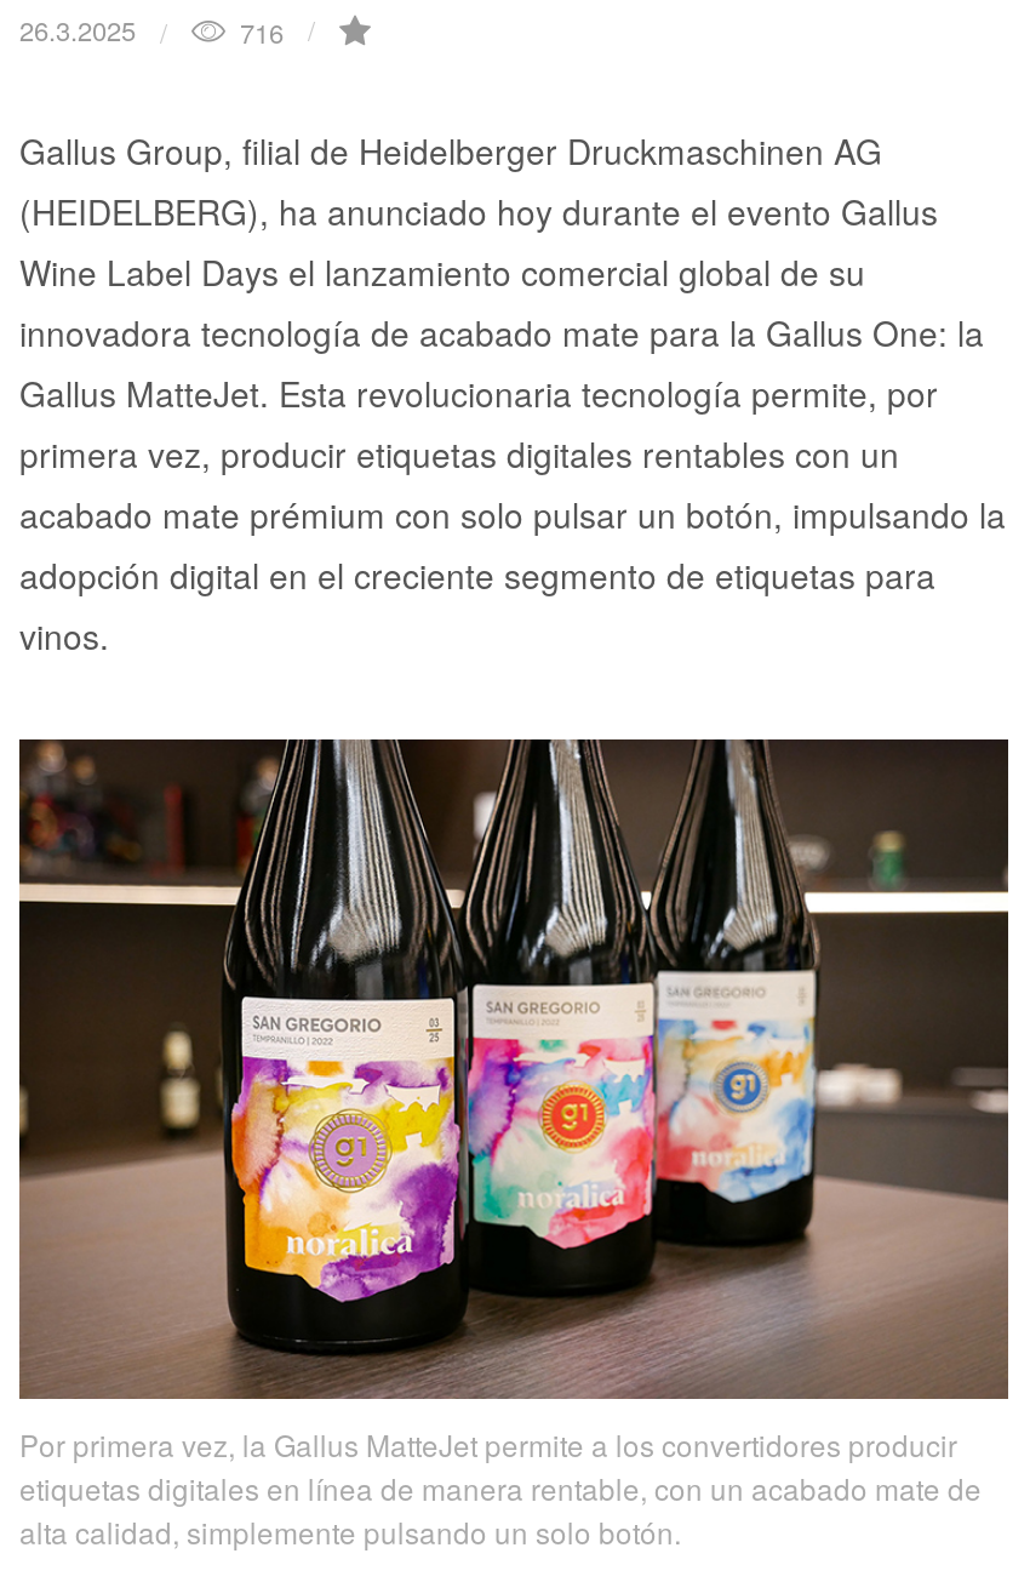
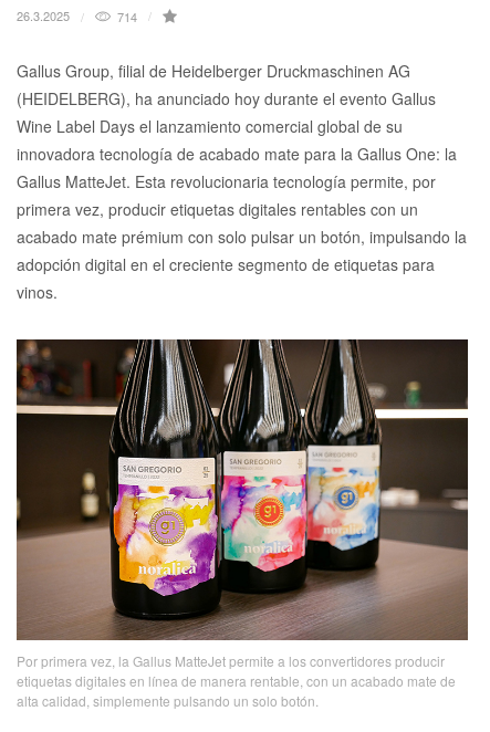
[233,13,284,52] 716 -> [114,8,137,26] 714

